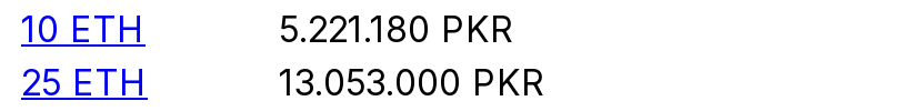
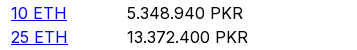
[279,7,514,52] 5.221.180 PKR -> [127,3,243,23] 5.348.940 PKR
[279,61,545,105] 13.053.000 PKR -> [127,27,248,47] 13.372.400 PKR

